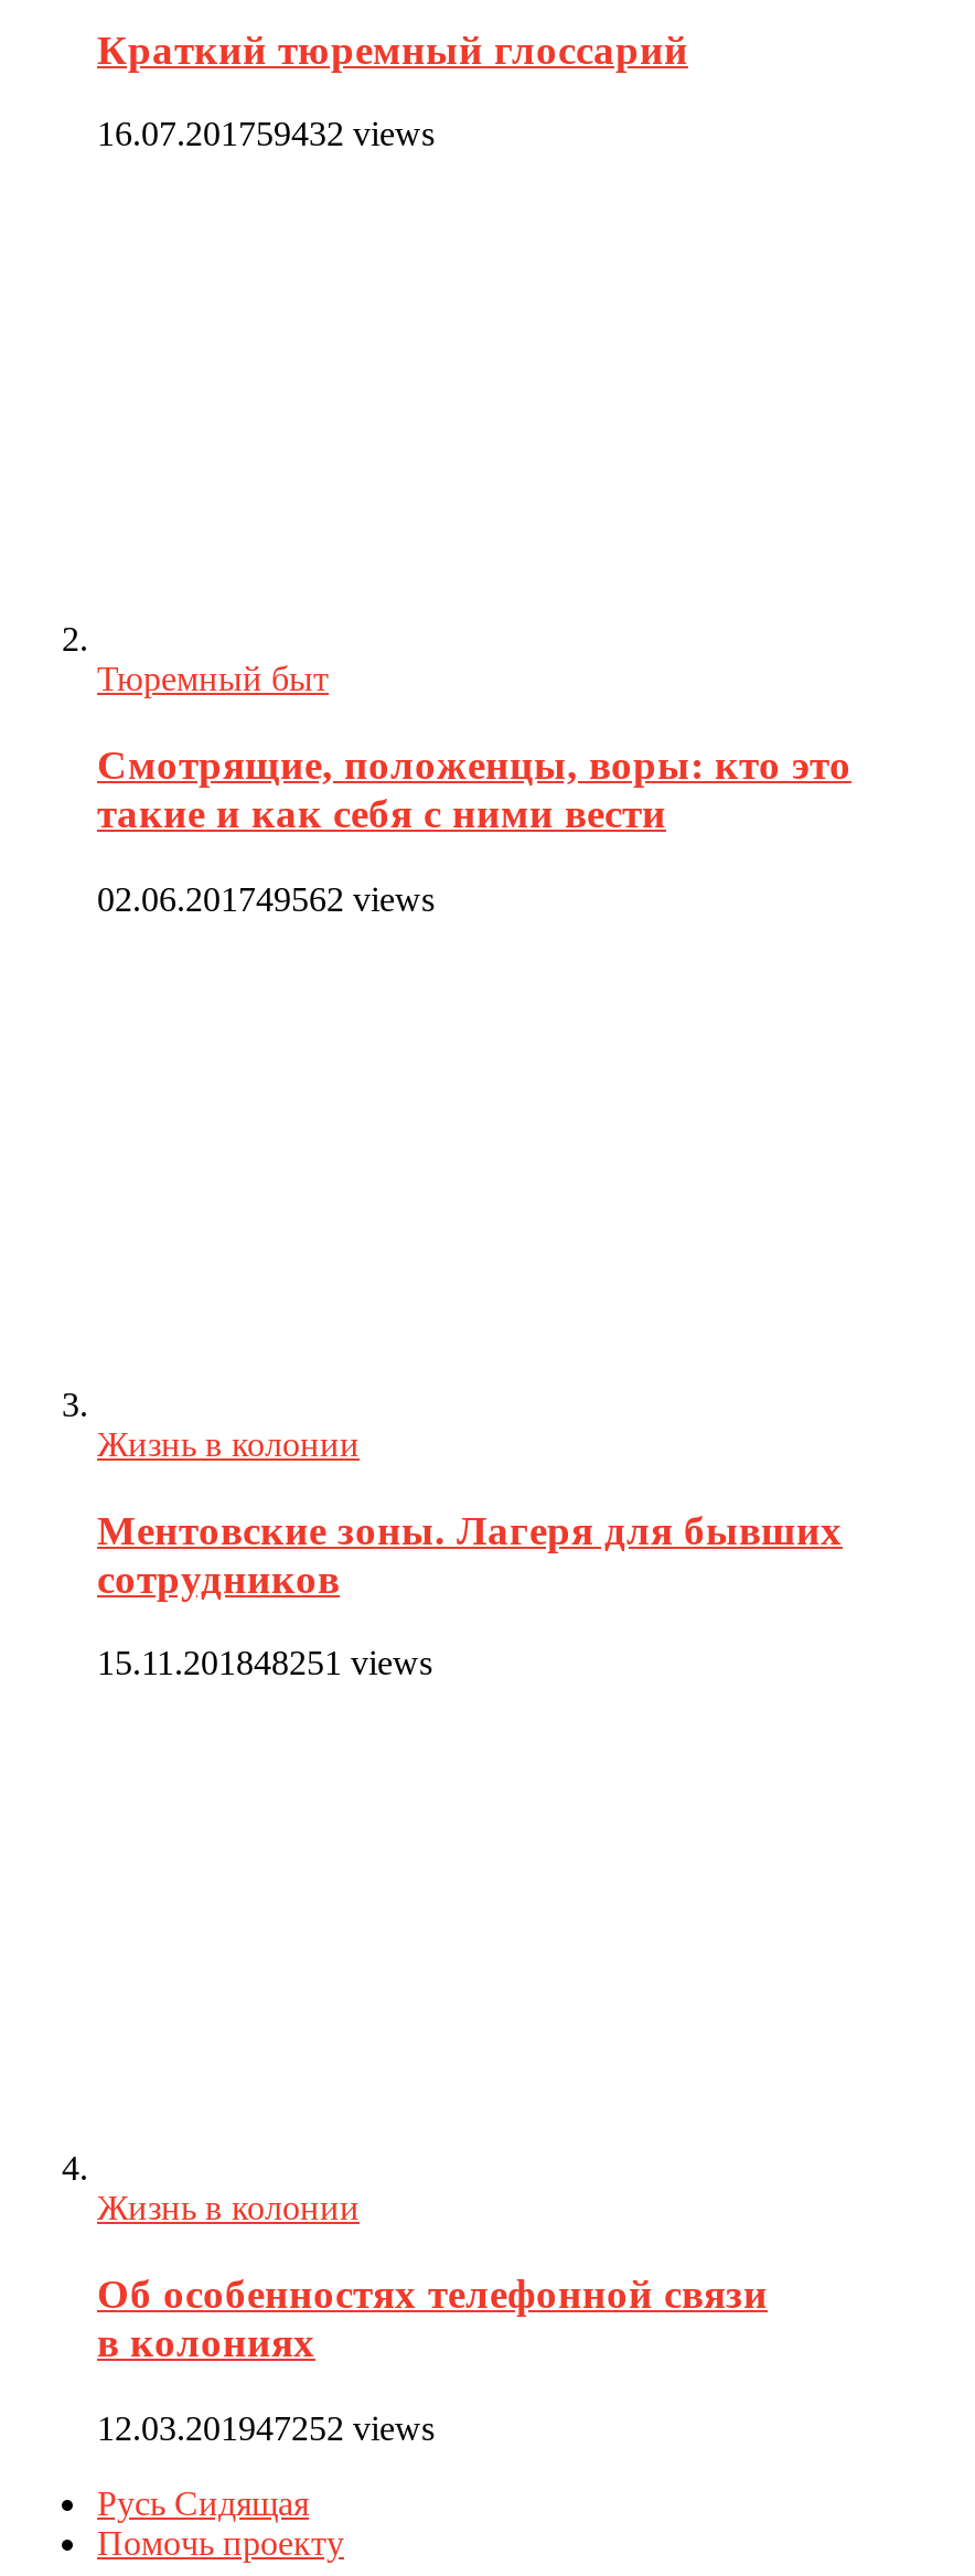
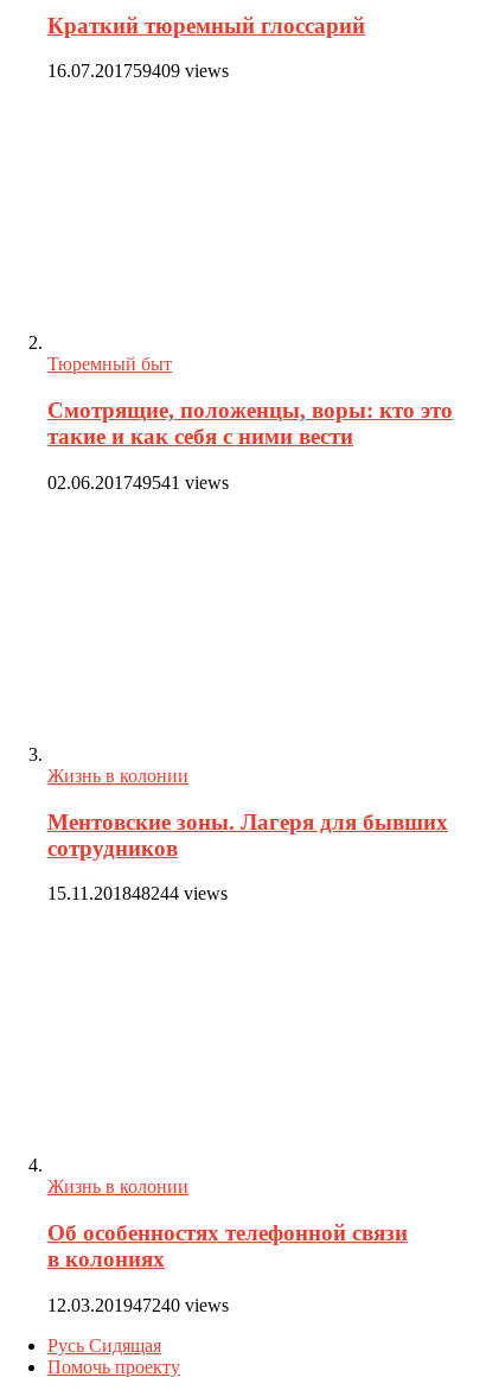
[97,116,435,153] 16.07.201759432 views -> [47,61,229,81] 16.07.201759409 views
[97,880,435,917] 02.06.201749562 views -> [47,472,229,492] 02.06.201749541 views
[97,1644,432,1682] 15.11.201848251 views -> [47,883,228,904] 15.11.201848244 views
[97,2409,435,2446] 12.03.201947252 views -> [47,1295,229,1315] 12.03.201947240 views

